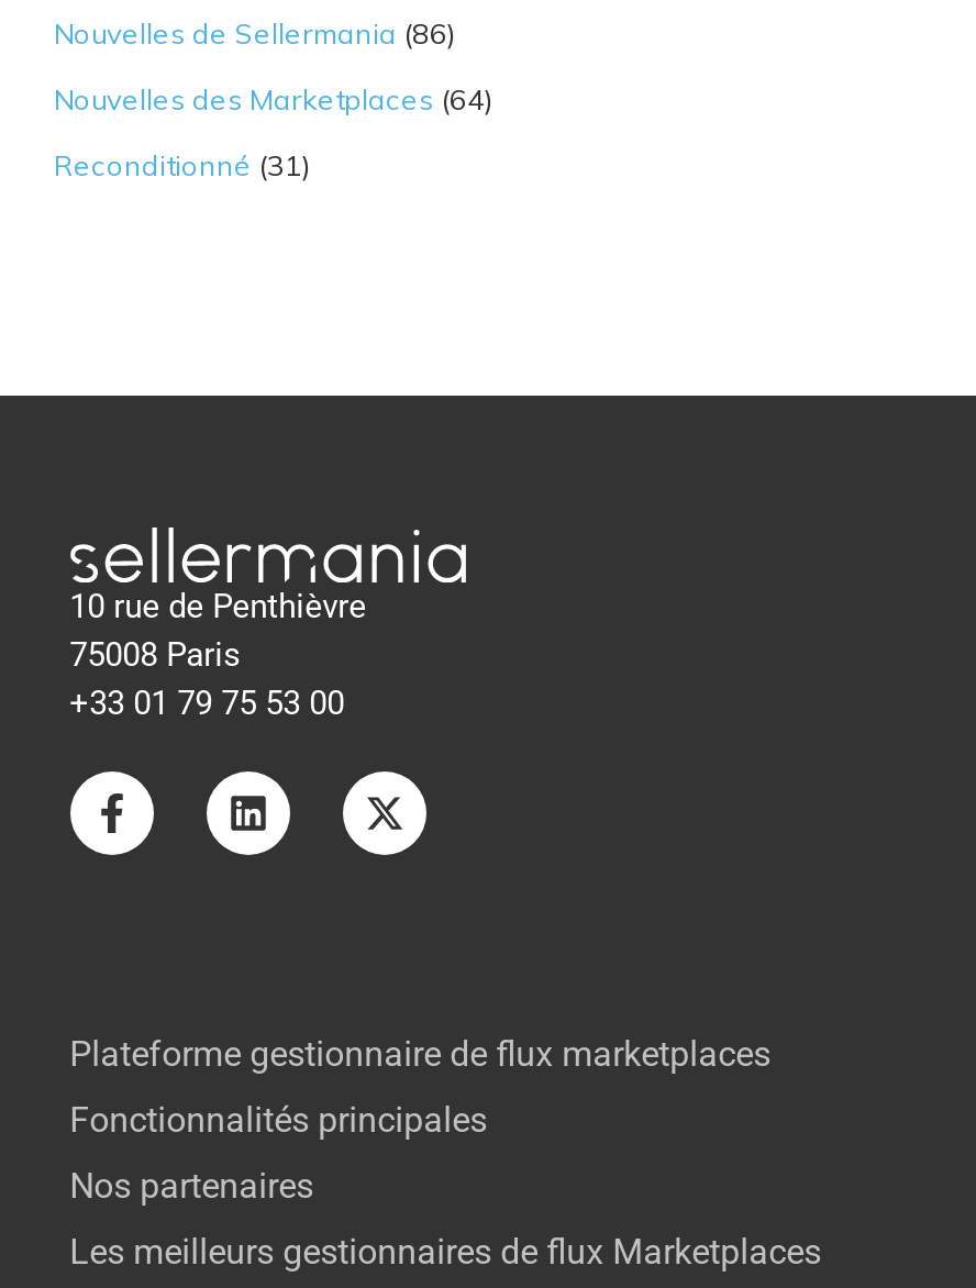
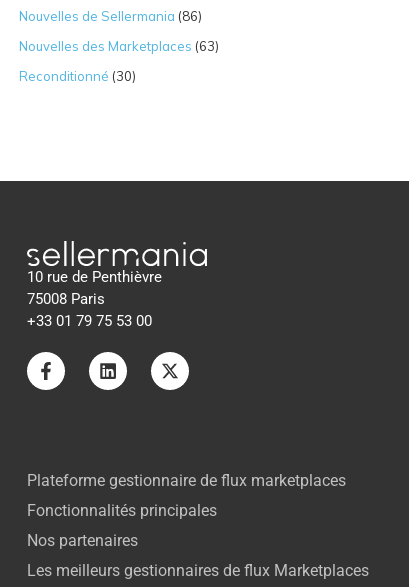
[54,82,493,117] Nouvelles des Marketplaces (64) -> [19,38,219,54] Nouvelles des Marketplaces (63)
[54,148,311,183] Reconditionné (31) -> [19,68,136,84] Reconditionné (30)

